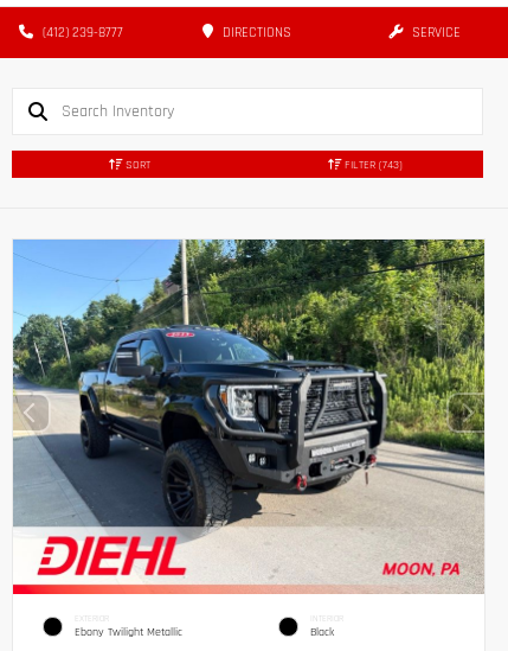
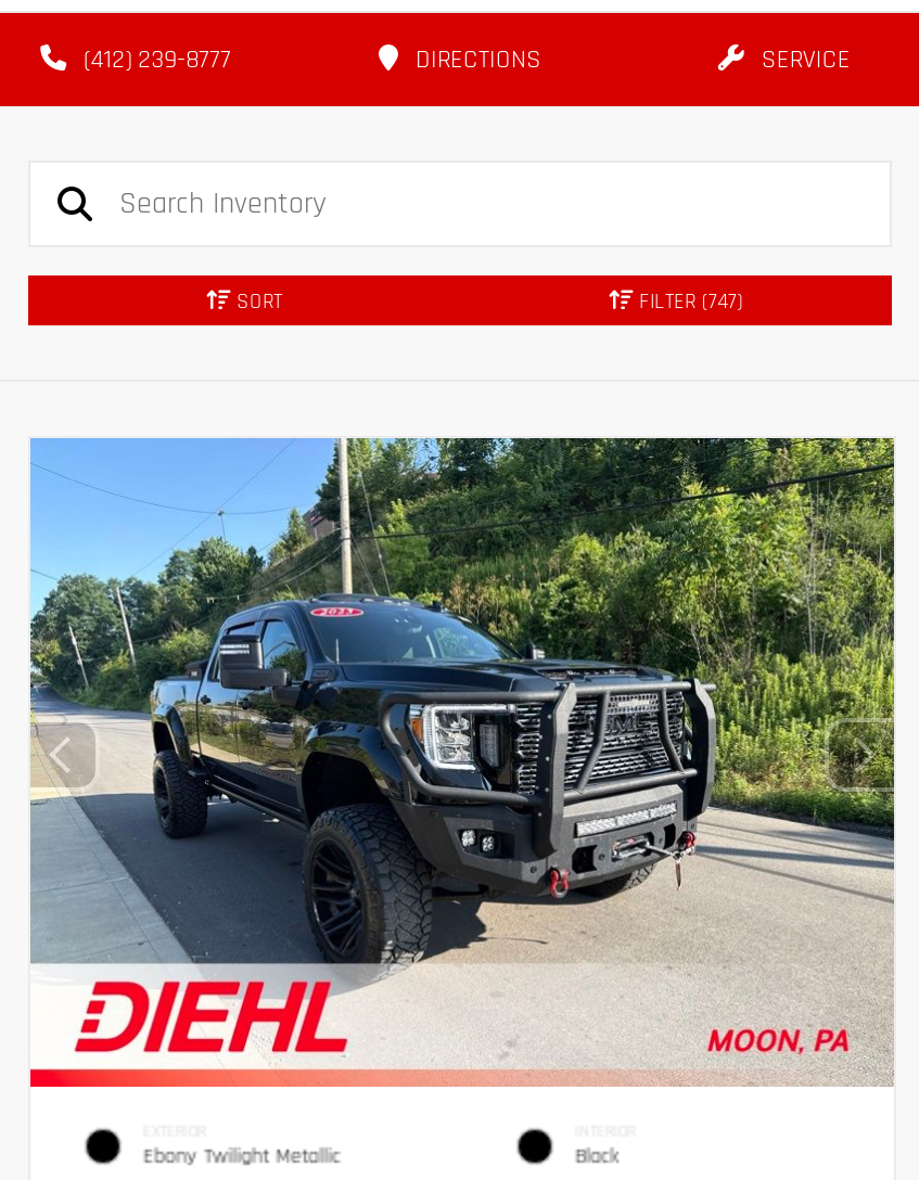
[341,157,403,172] FILTER (743) -> [633,288,743,314] FILTER (747)

